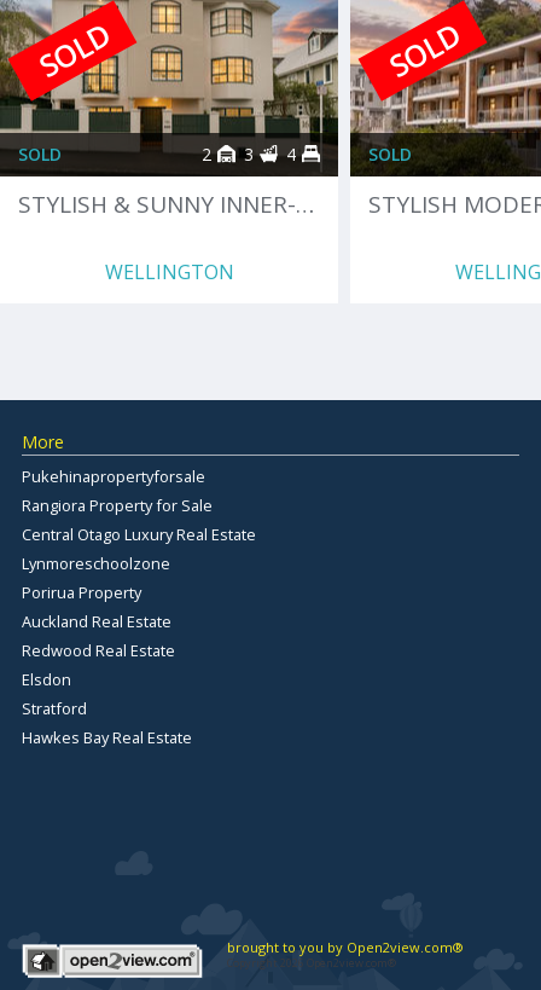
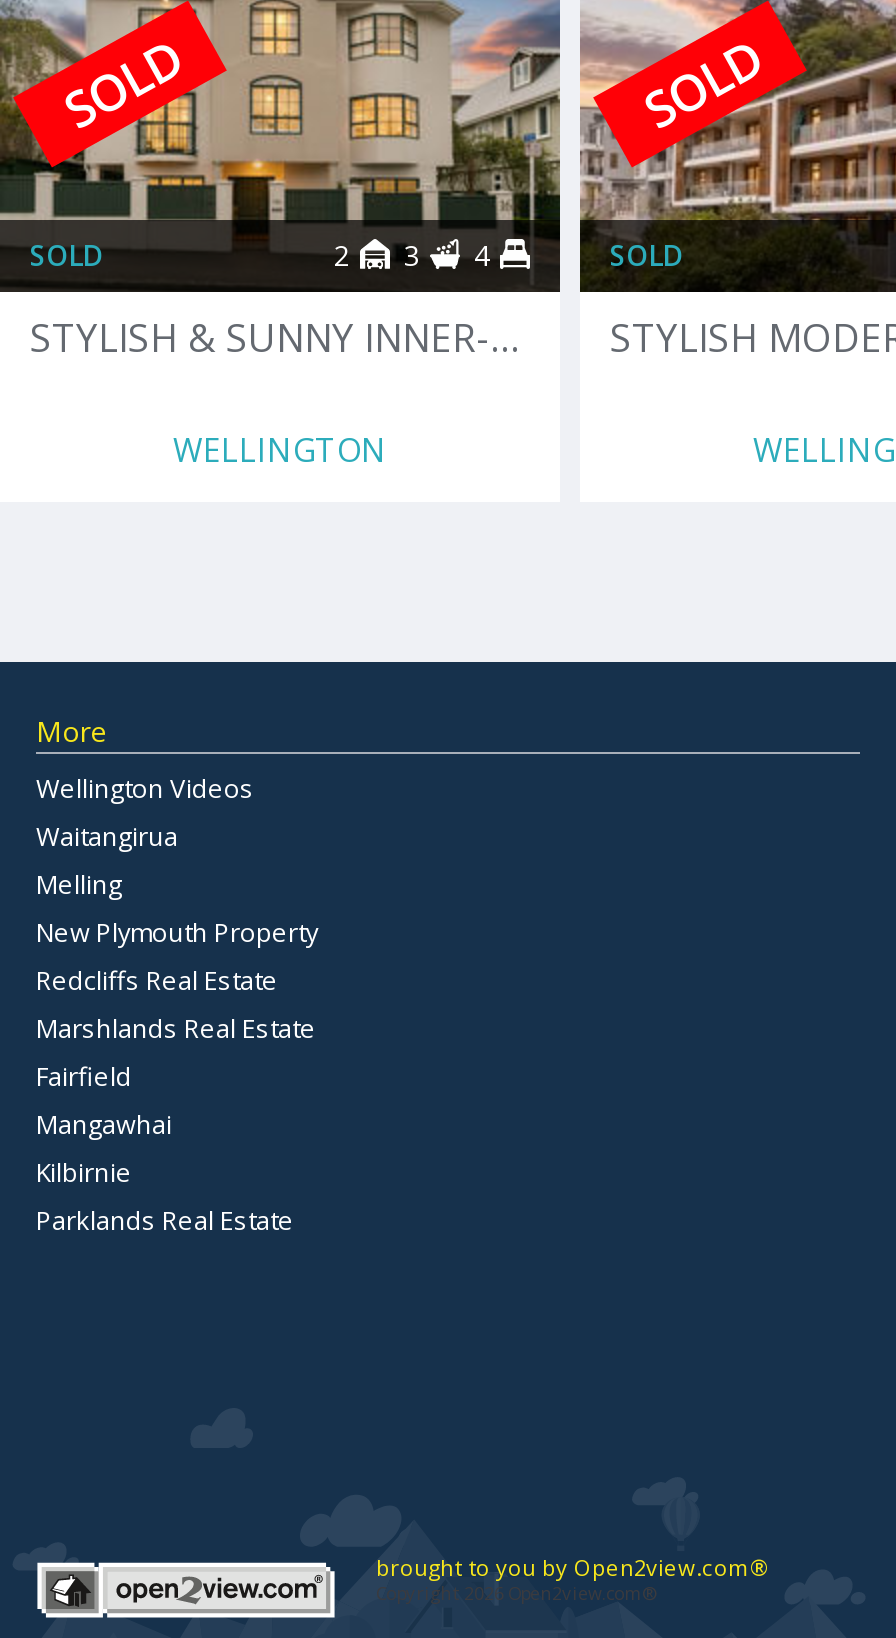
[22,465,256,748] Pukehinapropertyforsale | Rangiora Property for Sale | Central Otago Luxury Real Estate | Lynmoreschoolzone | Porirua Property | Auckland Real Estate | Redwood Real Estate | Elsdon | Stratford | Hawkes Bay Real Estate -> [36,770,318,1238] Wellington Videos | Waitangirua | Melling | New Plymouth Property | Redcliffs Real Estate | Marshlands Real Estate | Fairfield | Mangawhai | Kilbirnie | Parklands Real Estate

